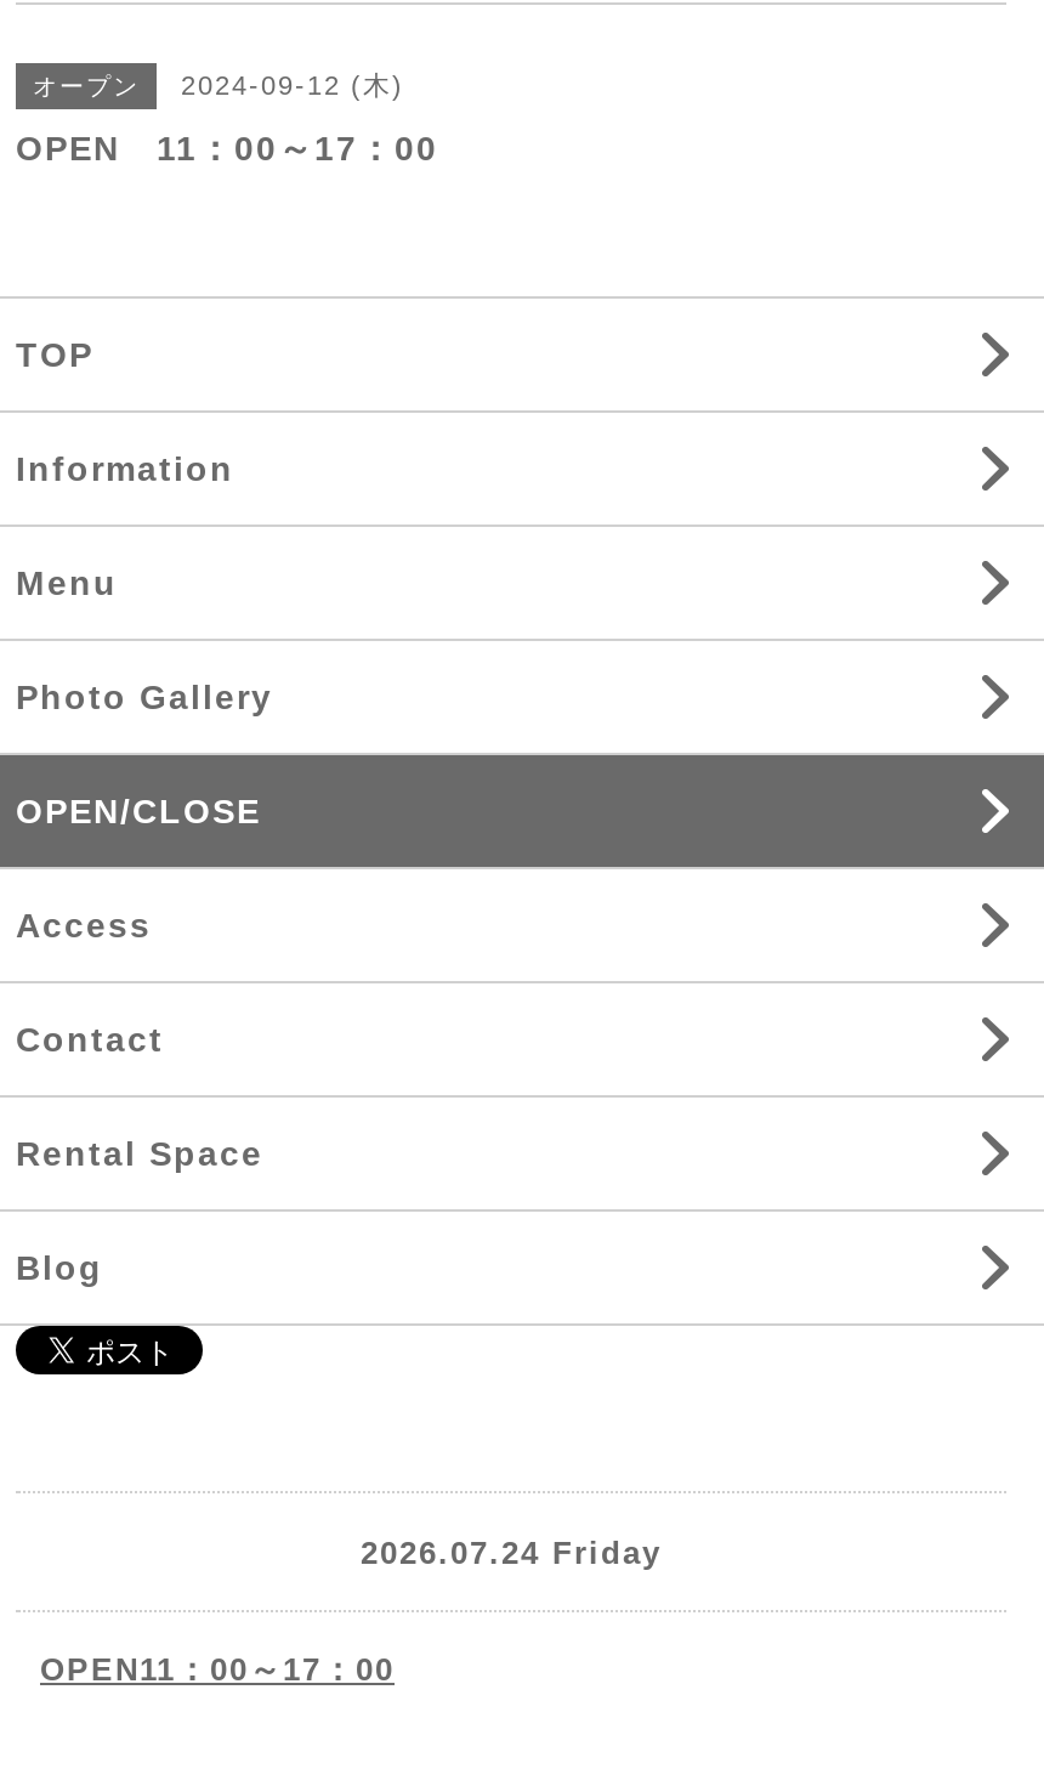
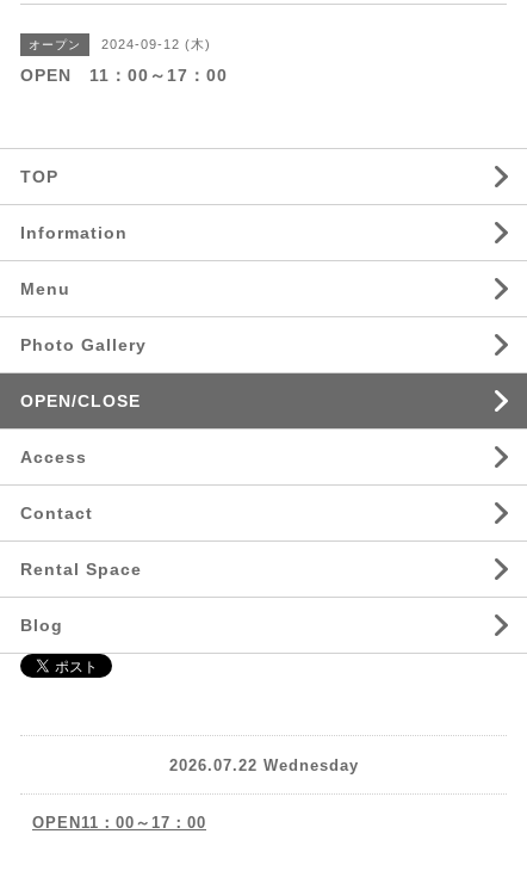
[361,1533,662,1570] 2026.07.24 Friday -> [169,756,358,774] 2026.07.22 Wednesday

